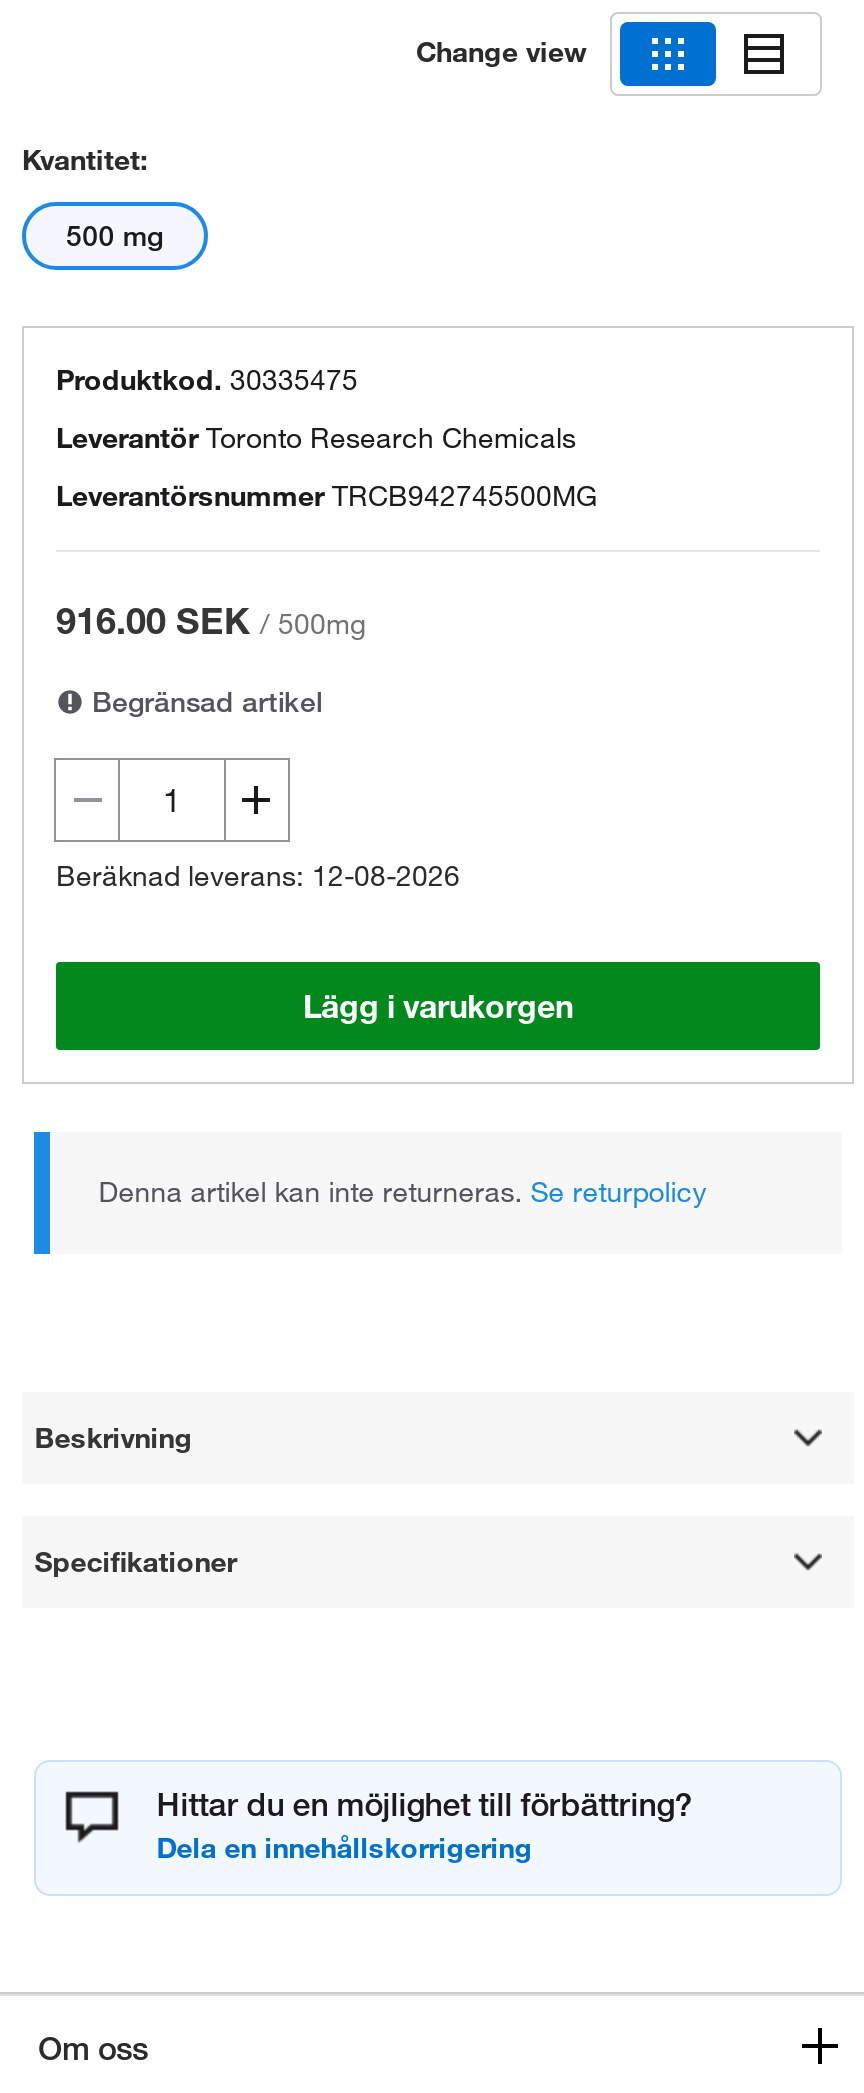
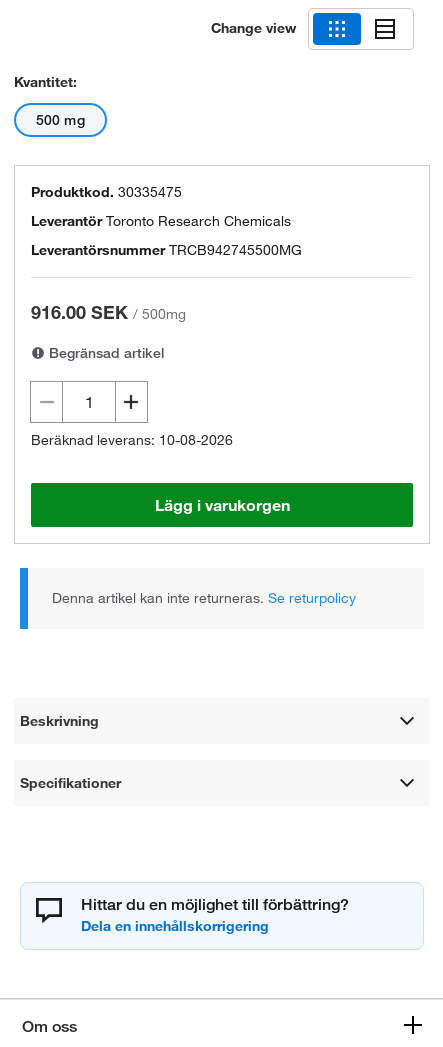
[56,858,460,894] Beräknad leverans: 12-08-2026 -> [31,431,233,449] Beräknad leverans: 10-08-2026

